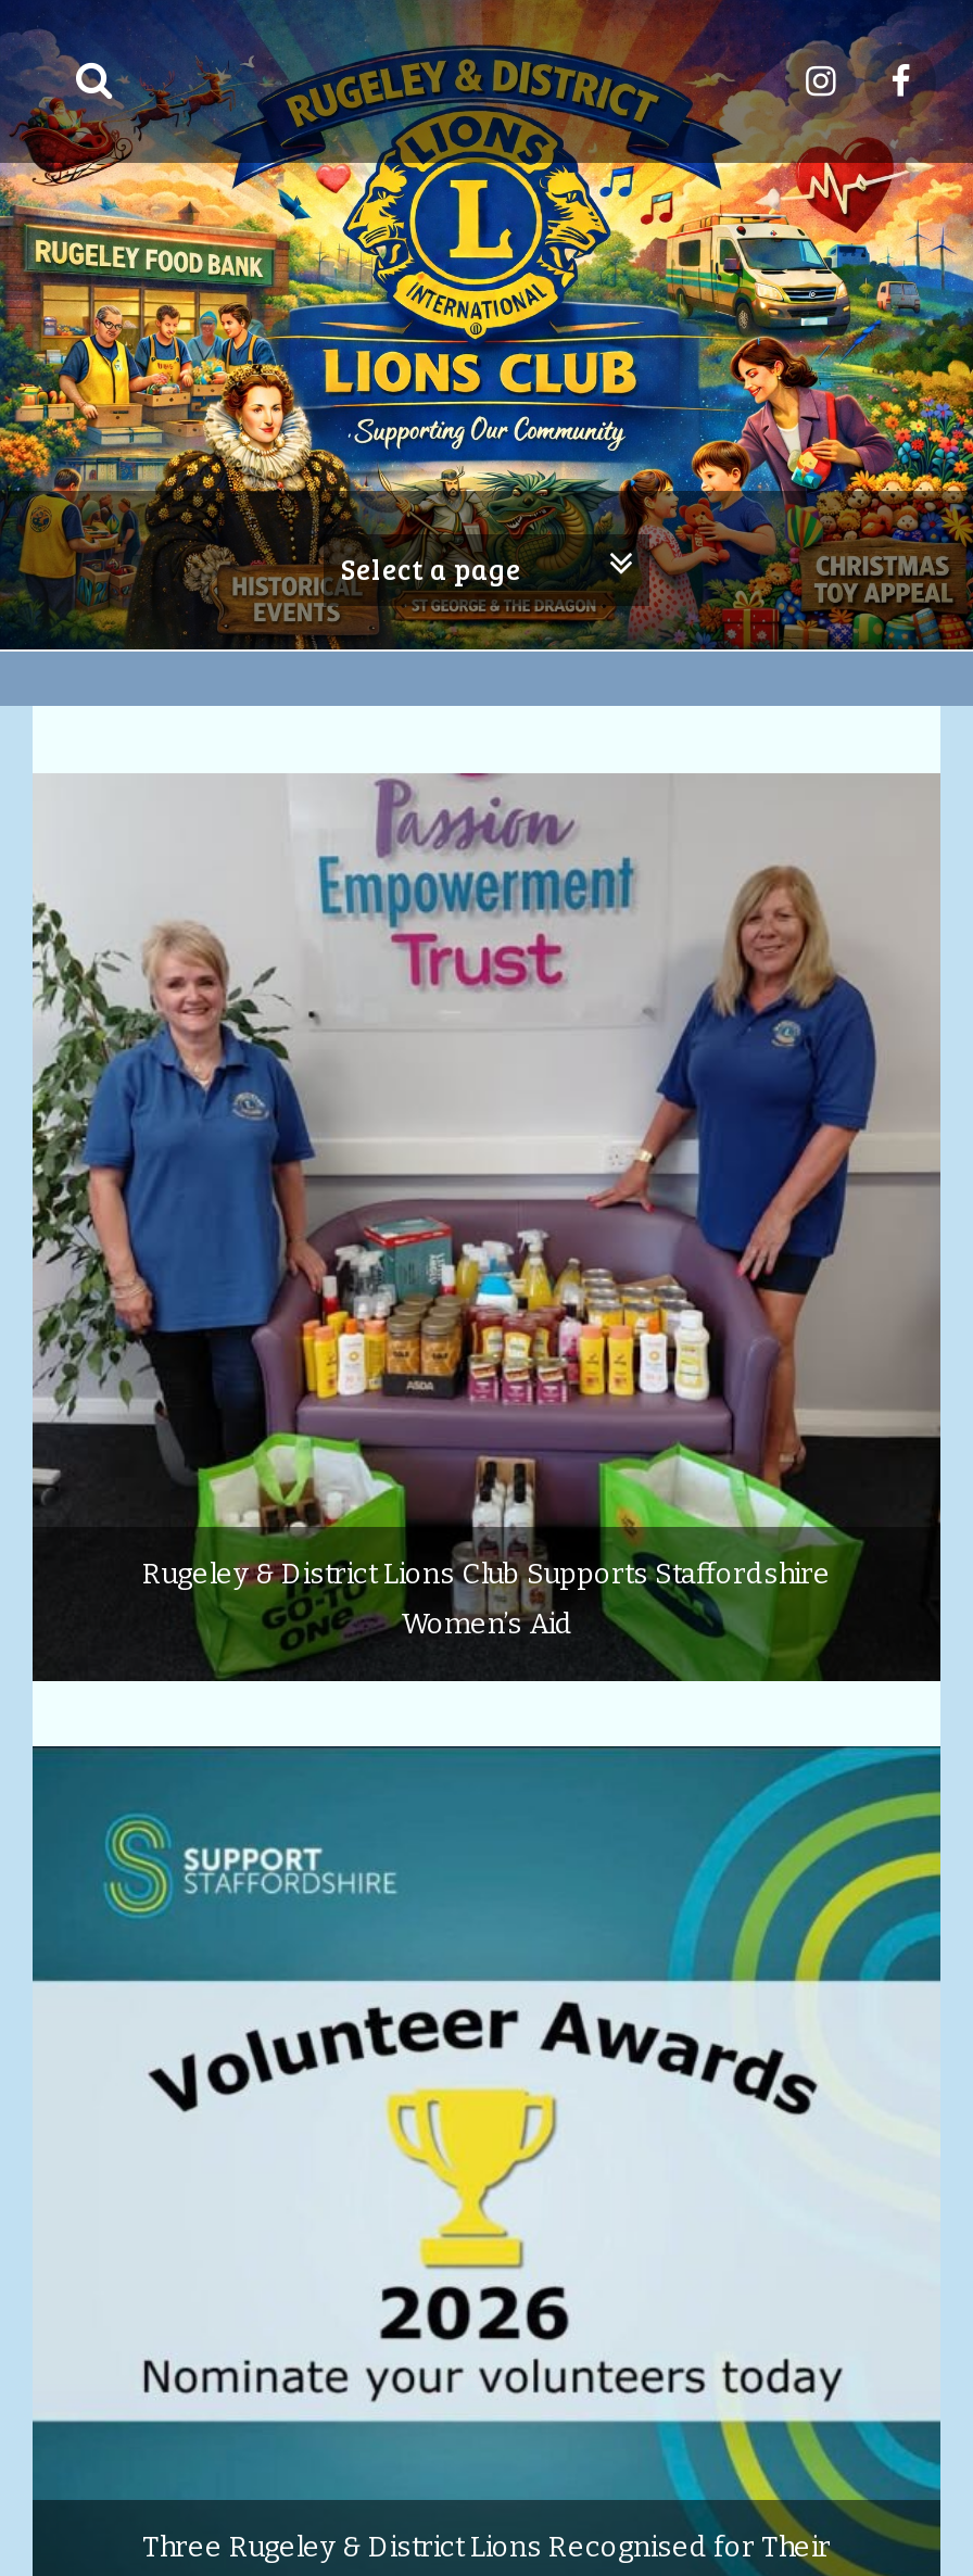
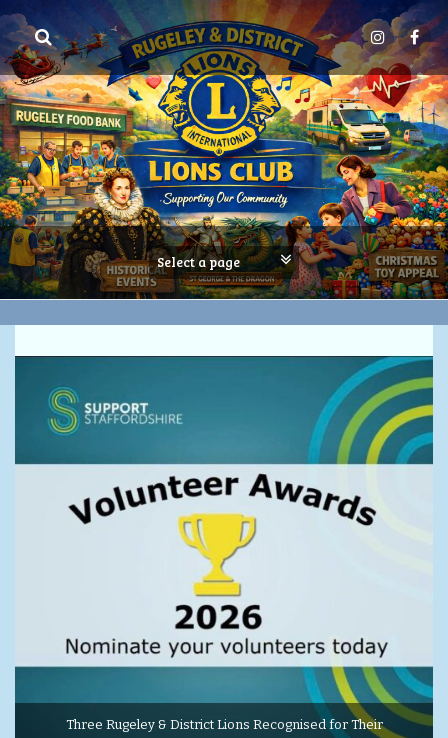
[30,771,943,1683] [image] | Rugeley & District Lions Club Supports Staffordshire | Women’s Aid -> none

